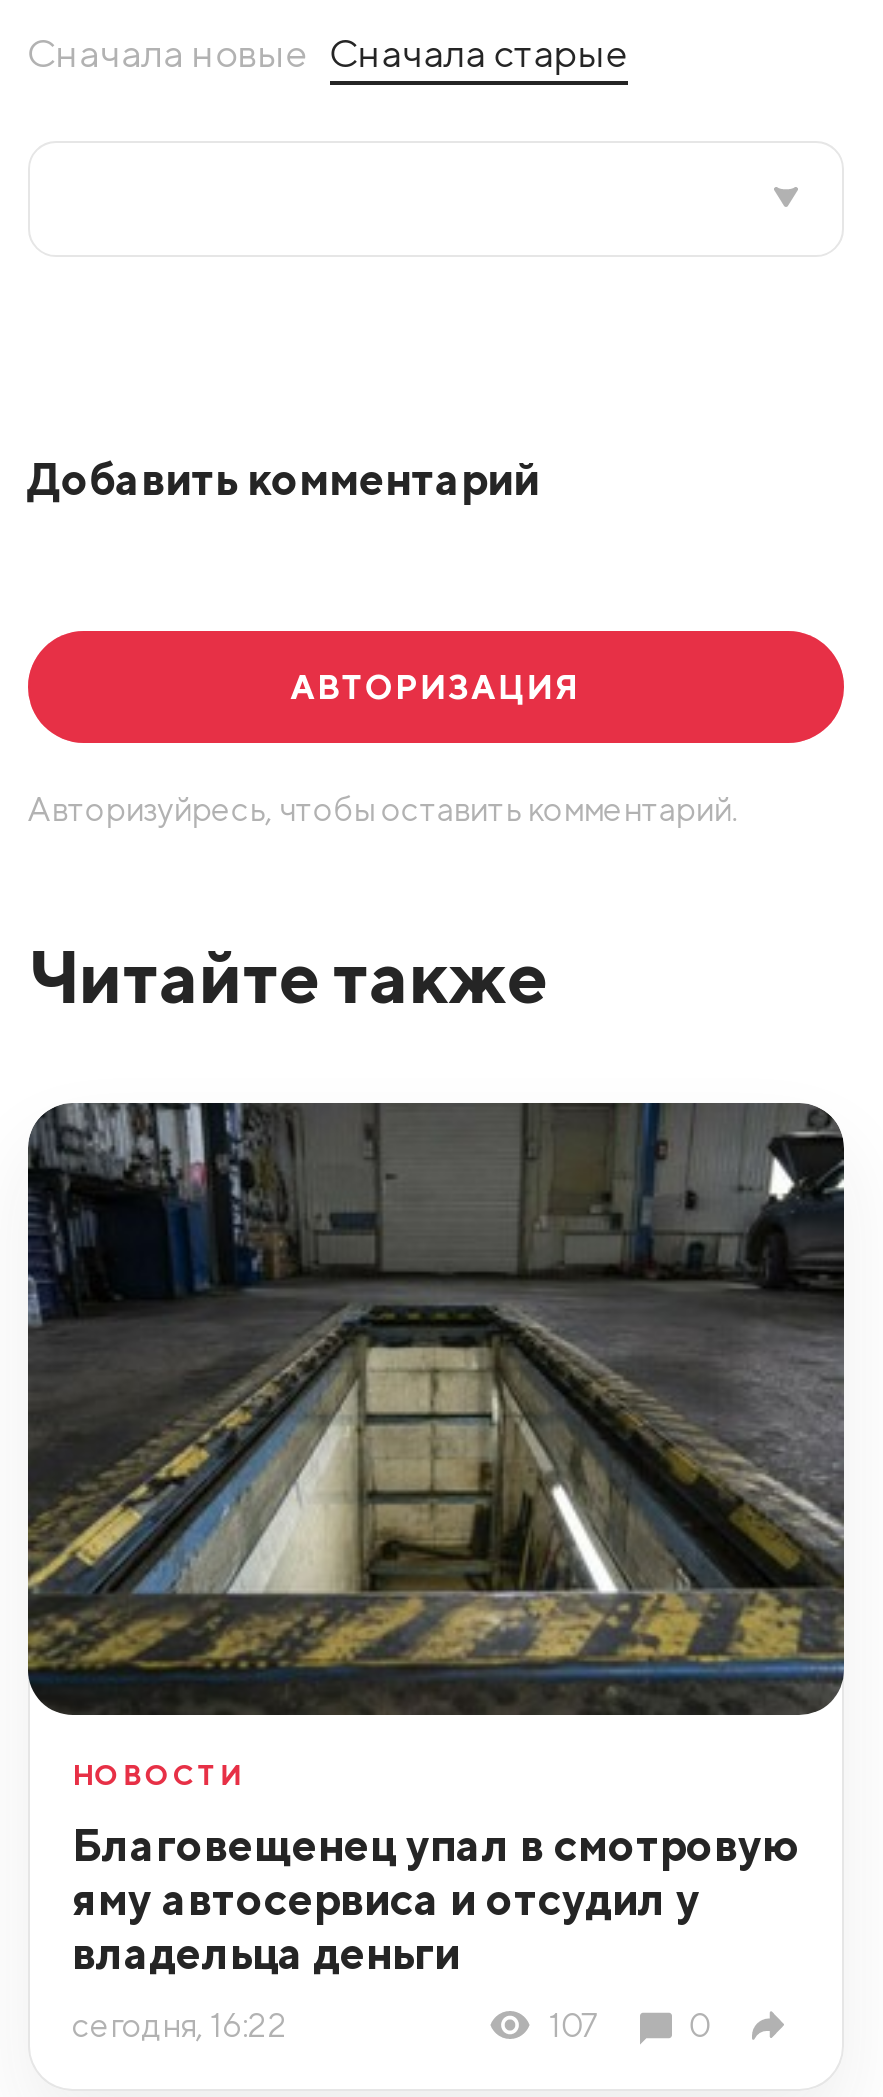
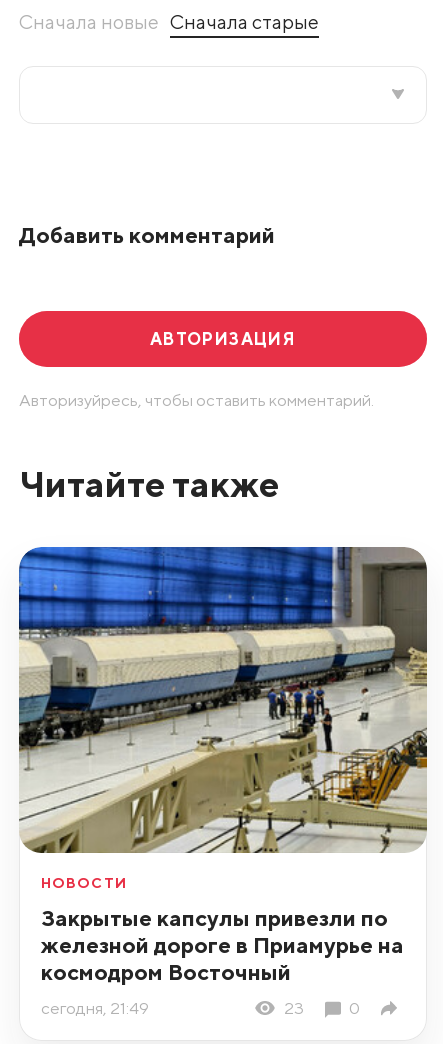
[26,1101,846,1717] [image] -> [18,546,428,854] [image]
[72,1816,798,1978] Благовещенец упал в смотровую | яму автосервиса и отсудил у | владельца деньги -> [41,903,404,984] Закрытые капсулы привезли по | железной дороге в Приамурье на | космодром Восточный
[72,2006,599,2046] сегодня, 16:22 | 107 -> [41,998,304,1018] сегодня, 21:49 | 23

